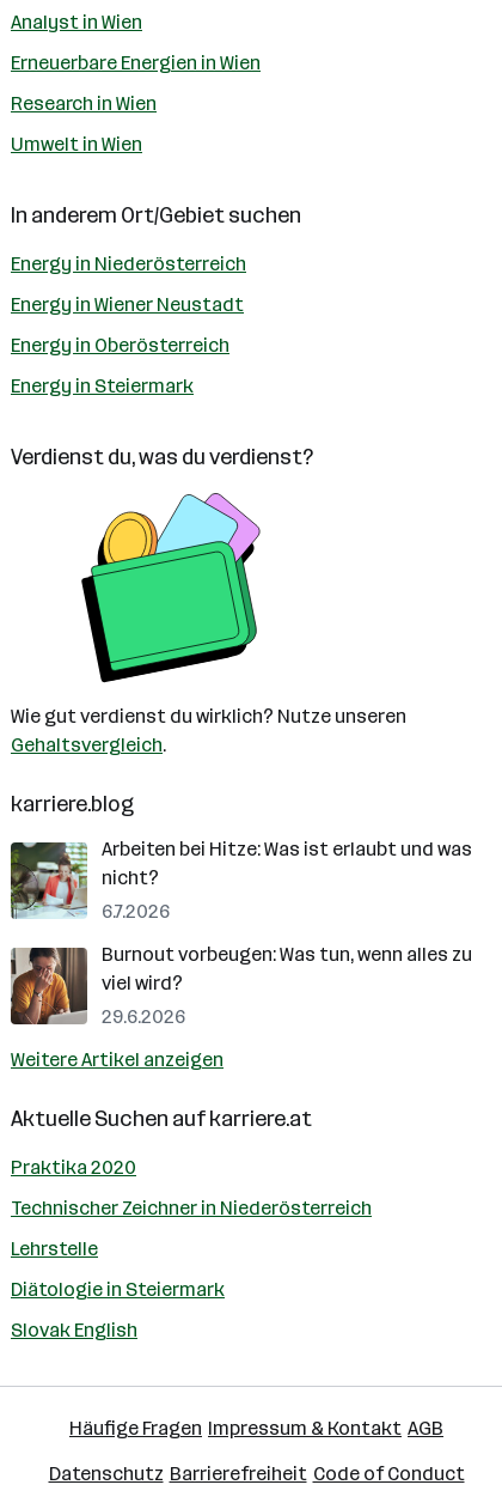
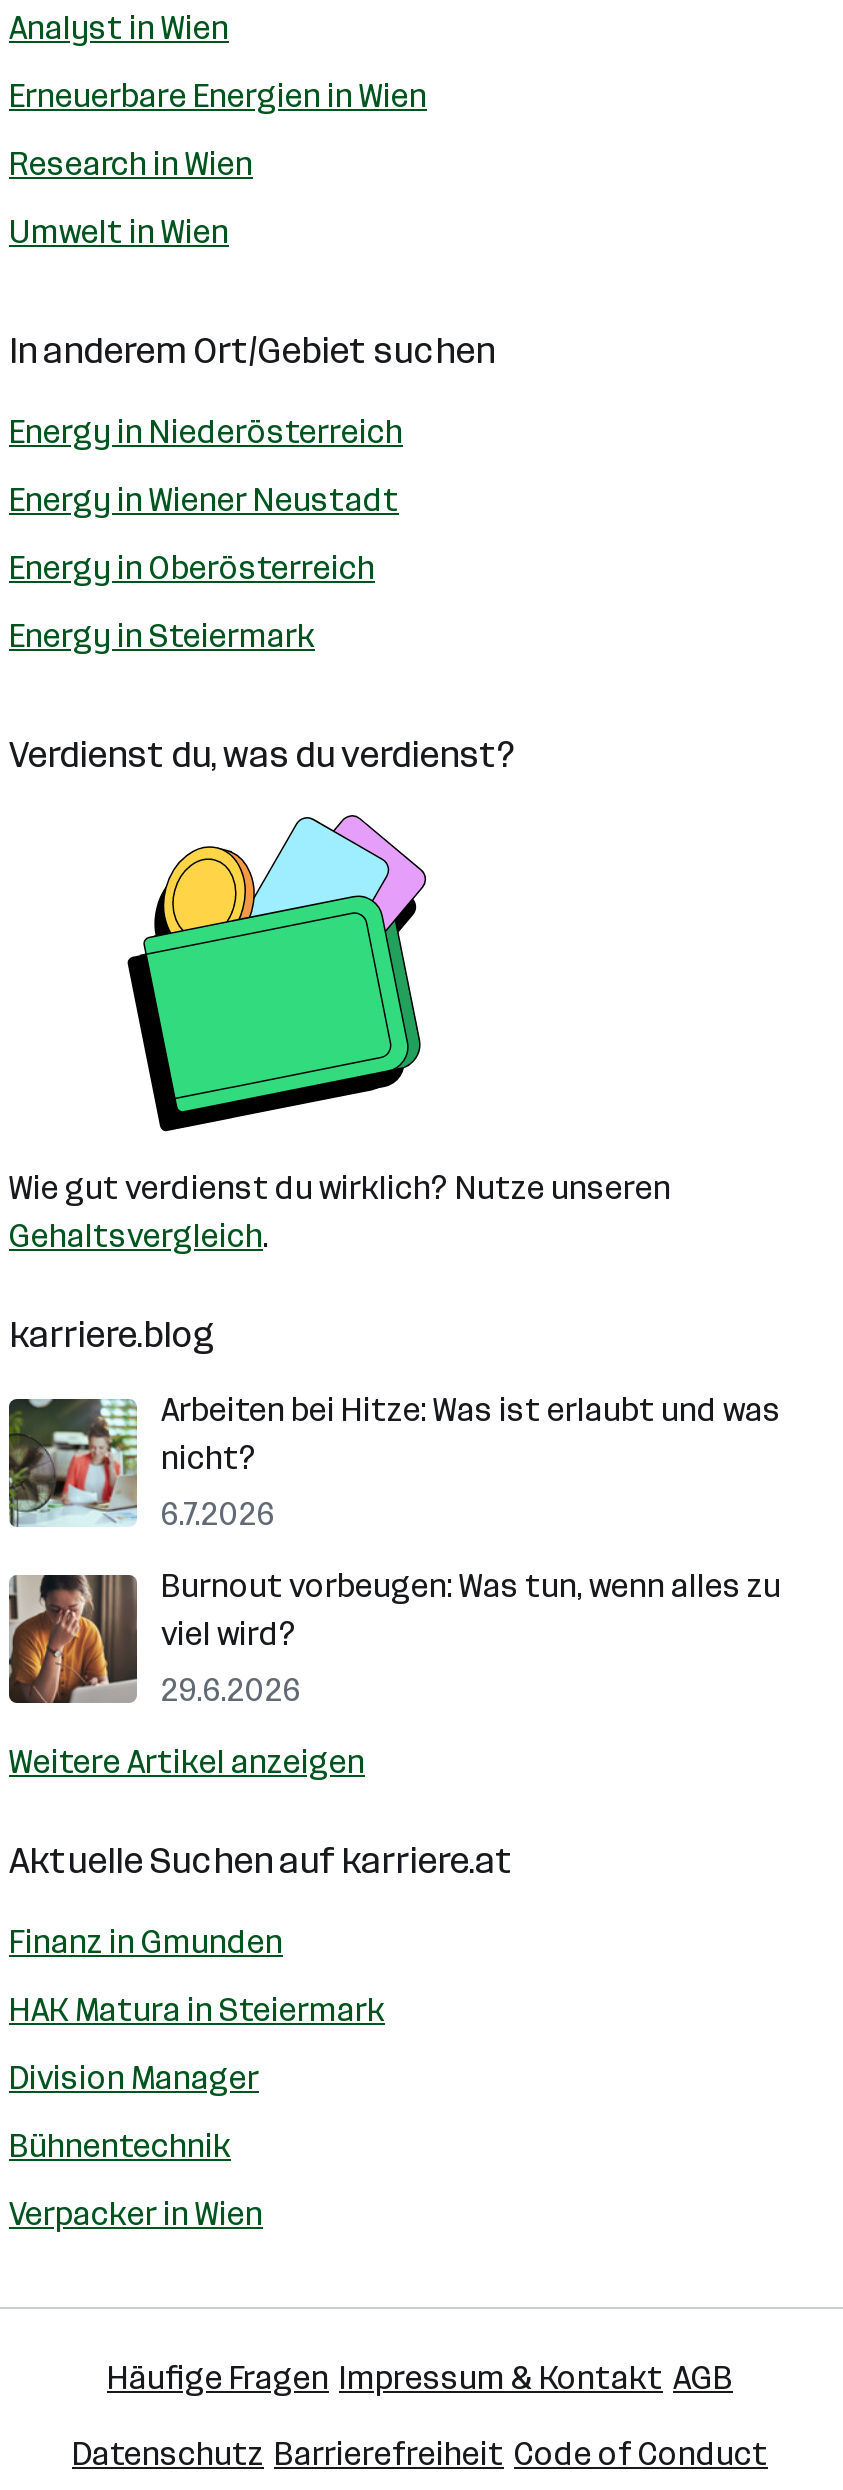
[11,1156,136,1179] Praktika 2020 -> [9,1923,283,1961] Finanz in Gmunden
[11,1197,372,1219] Technischer Zeichner in Niederösterreich -> [9,1991,385,2029] HAK Matura in Steiermark
[11,1237,98,1260] Lehrstelle -> [9,2059,259,2097] Division Manager
[11,1278,225,1301] Diätologie in Steiermark -> [9,2127,231,2165] Bühnentechnik
[11,1319,137,1341] Slovak English -> [9,2195,263,2233] Verpacker in Wien

